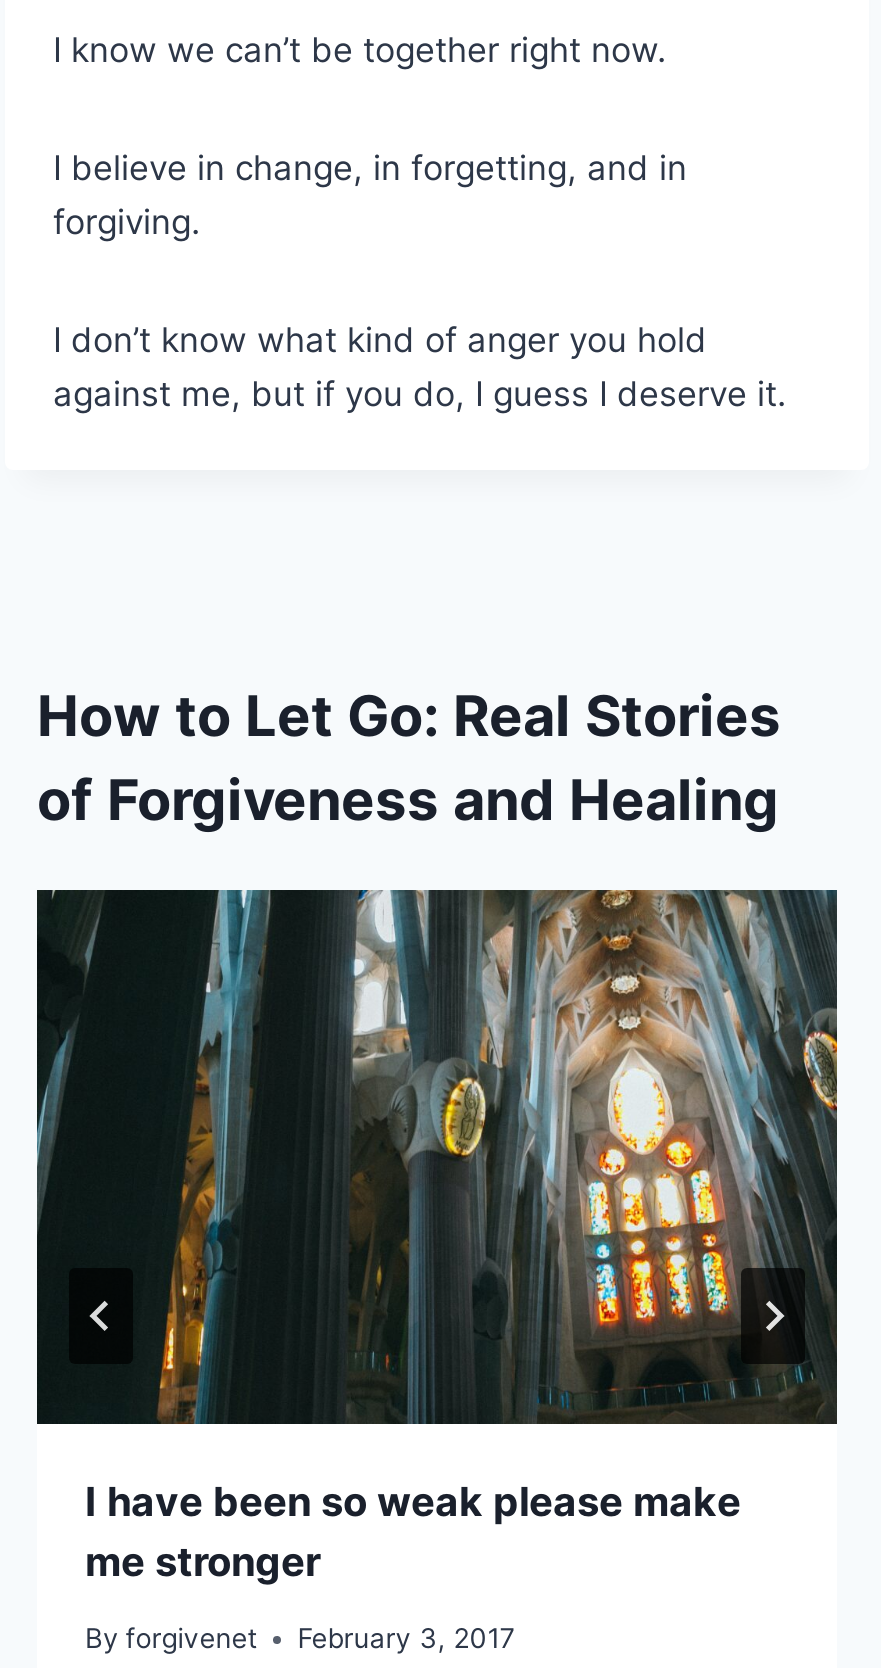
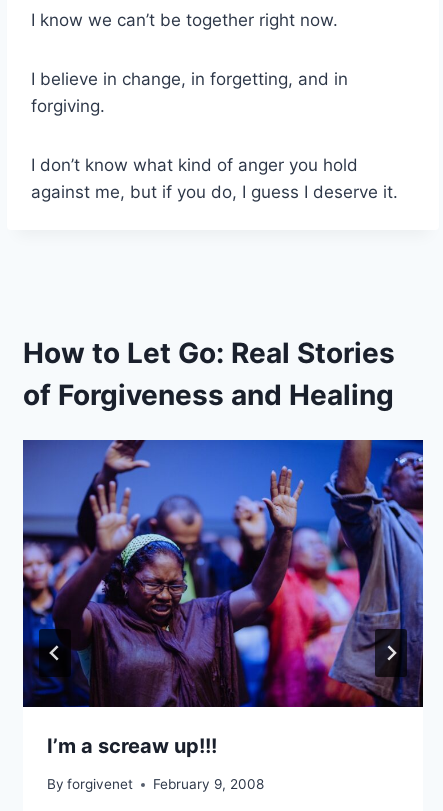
[35,888,839,1585] [image] | I have been so weak please make | me stronger -> [22,439,424,757] [image] | I’m a screaw up!!!
[85,1622,515,1654] By forgivenet February 3, 2017 -> [47,776,264,792] By forgivenet February 9, 2008

